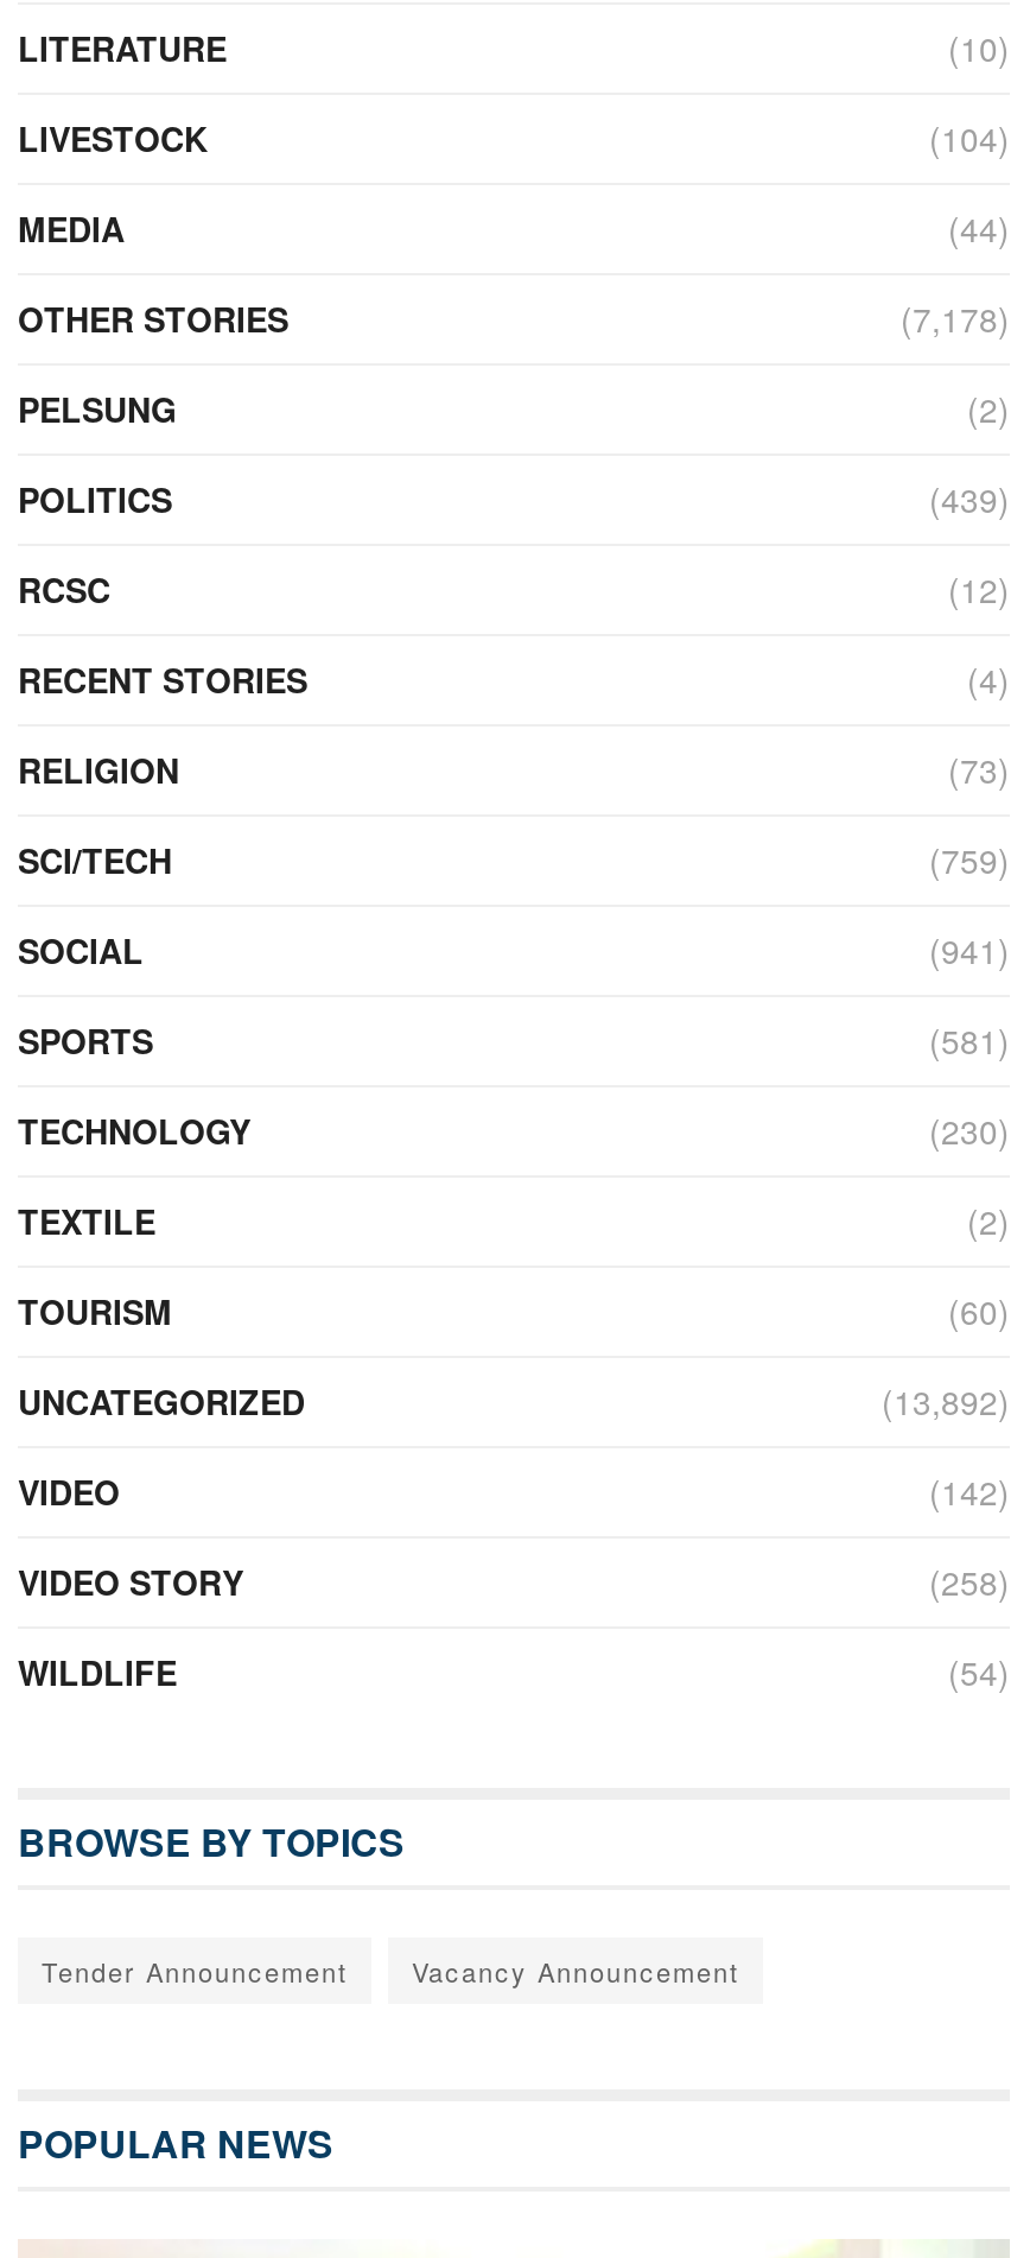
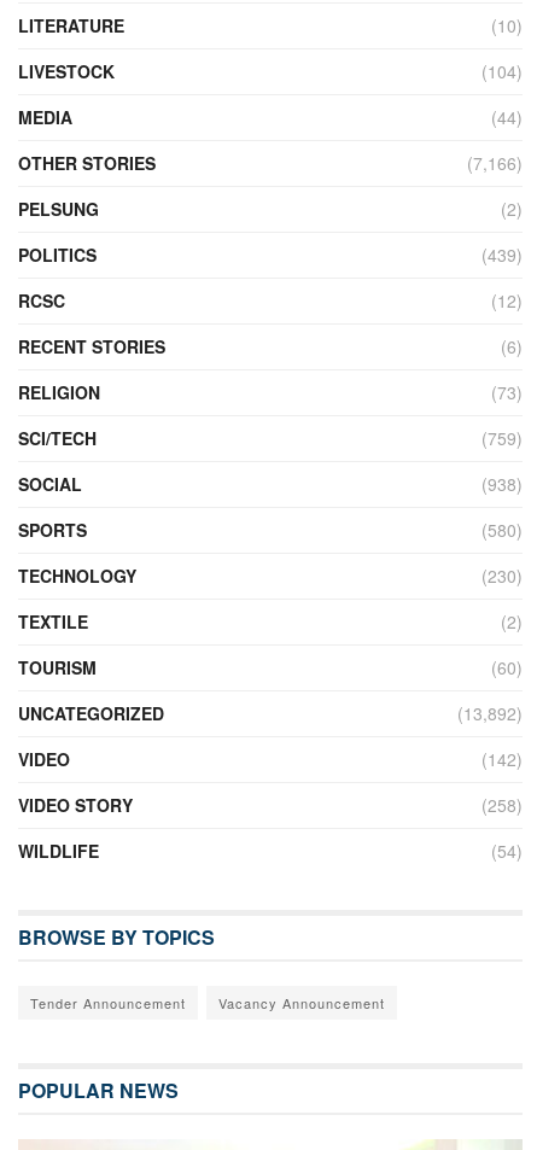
[901,293,1010,340] (7,178) -> [467,151,523,175] (7,166)
[967,654,1010,701] (4) -> [501,335,523,359] (6)
[929,925,1010,972] (941) -> [481,472,523,496] (938)
[929,1015,1010,1062] (581) -> [481,518,523,542] (580)

